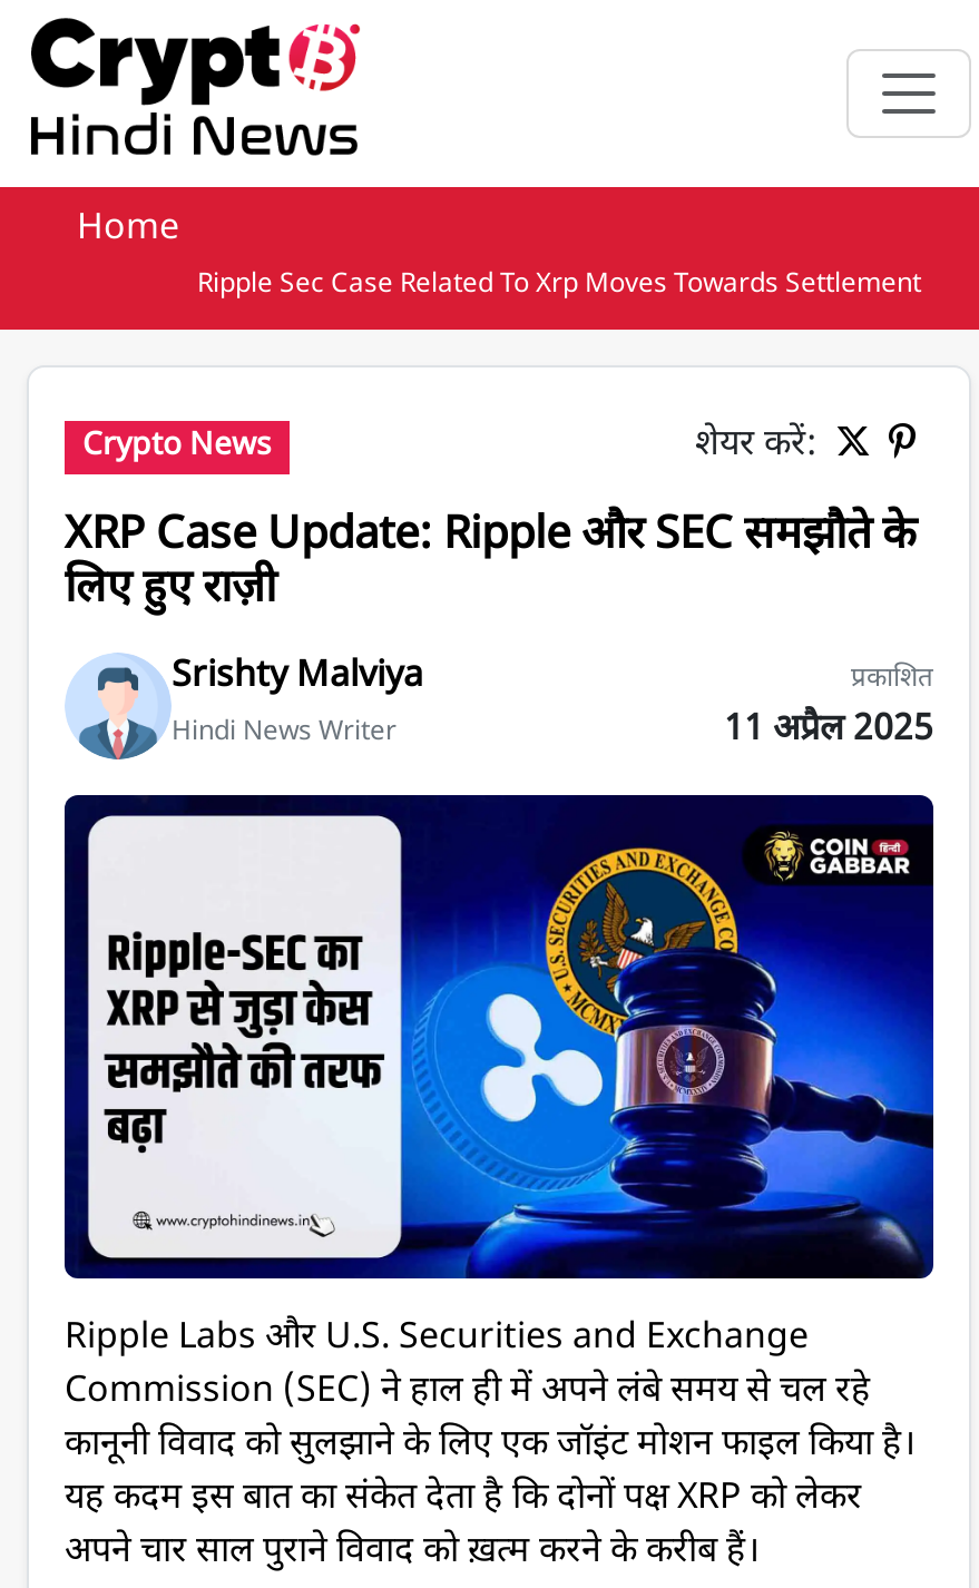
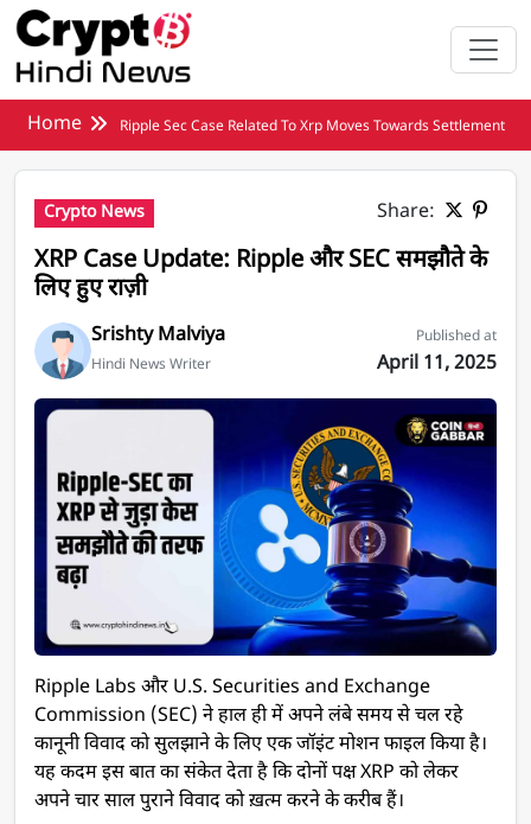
[695,423,818,470] शेयर करें: -> [377,200,435,225] Share:
[724,661,933,755] प्रकाशित | 11 अप्रैल 2025 -> [377,327,497,377] Published at | April 11, 2025

